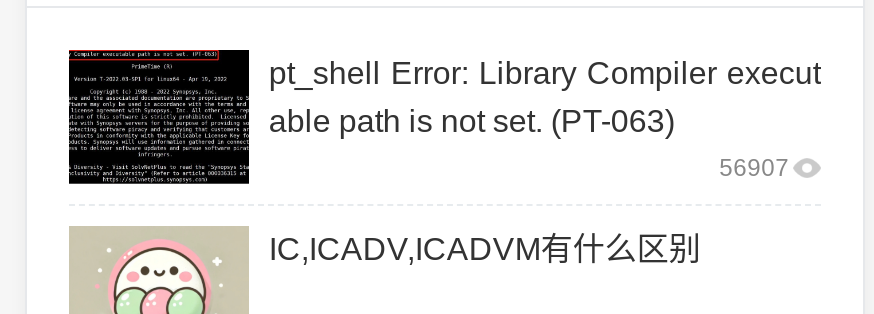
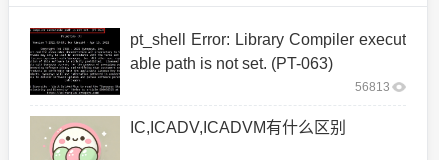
[719,153,789,181] 56907 -> [355,79,390,93] 56813

